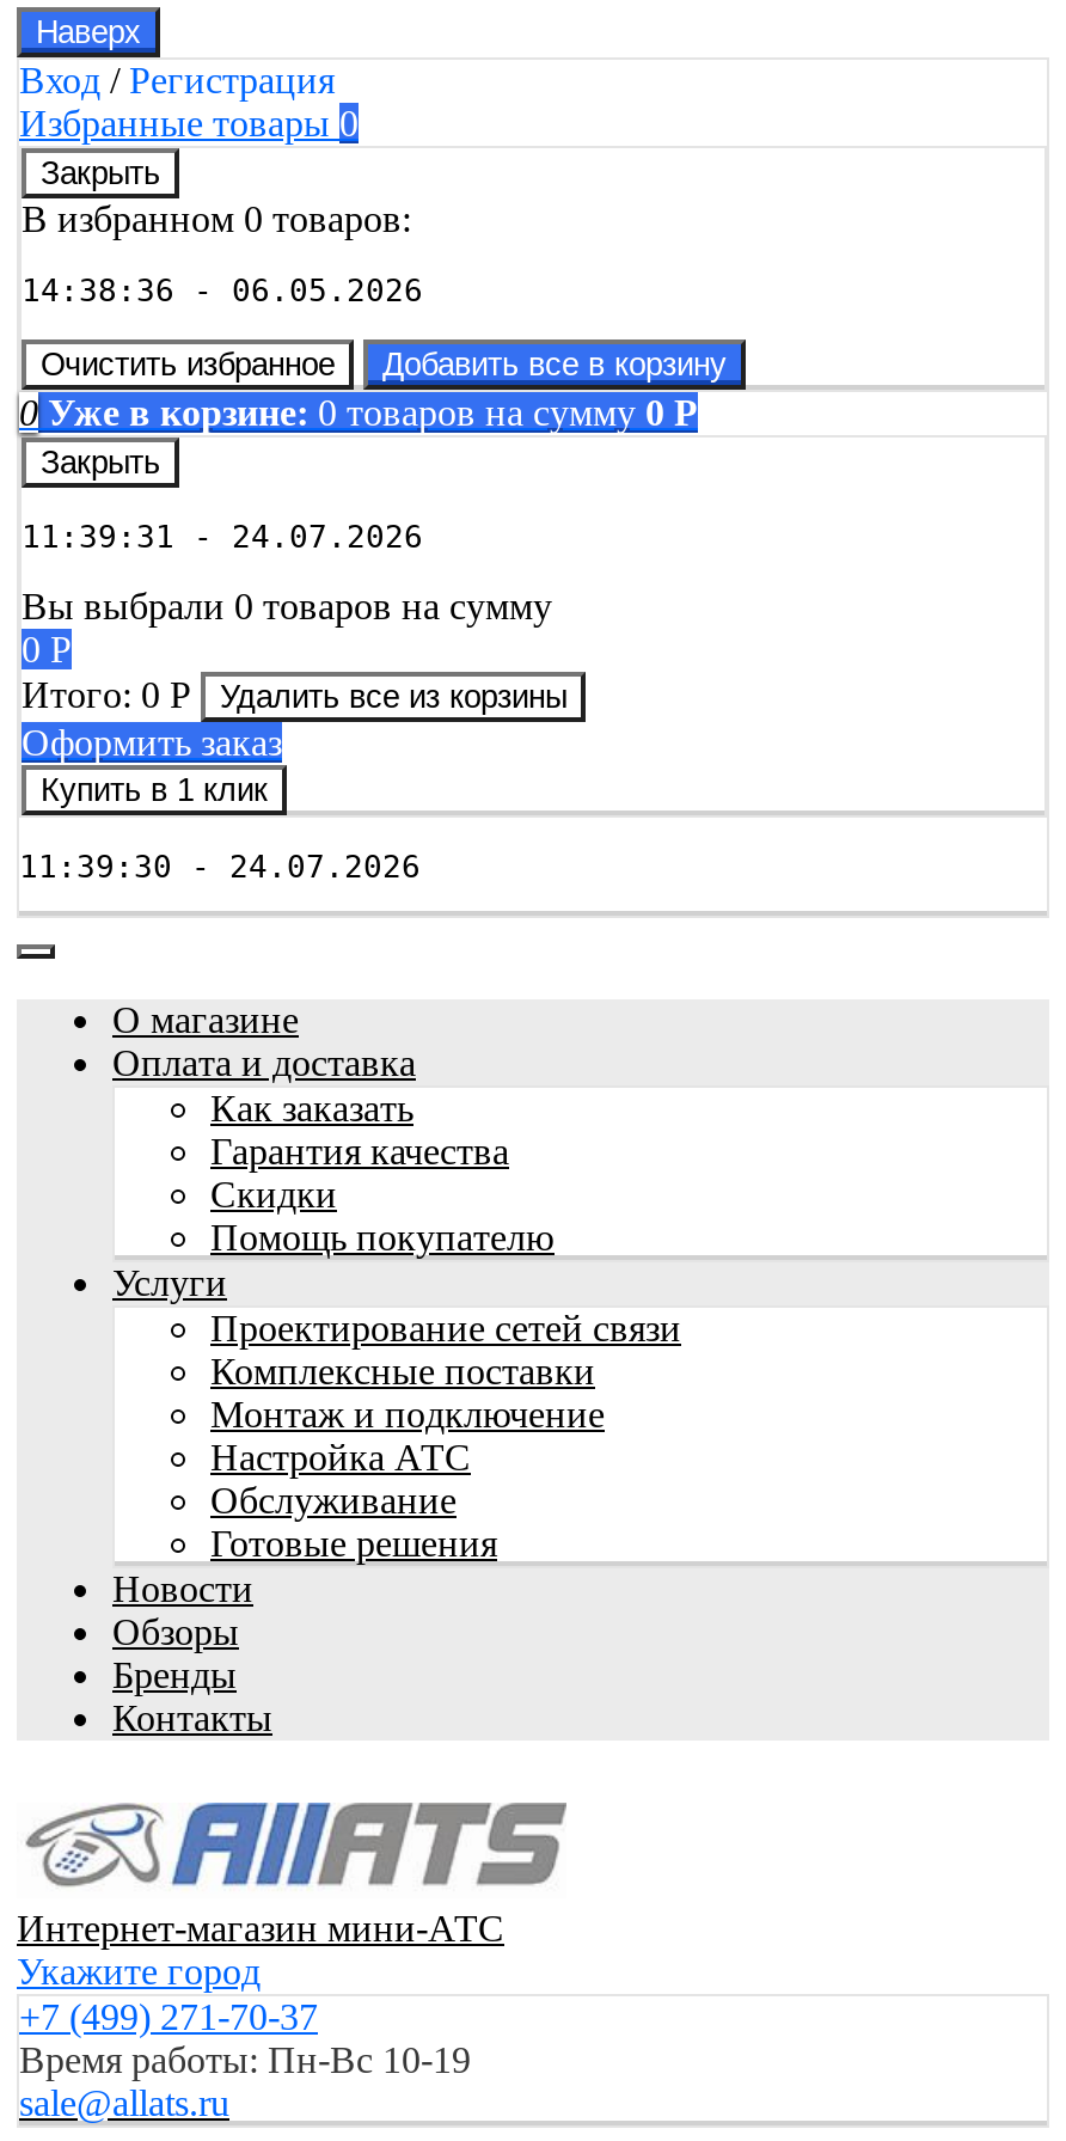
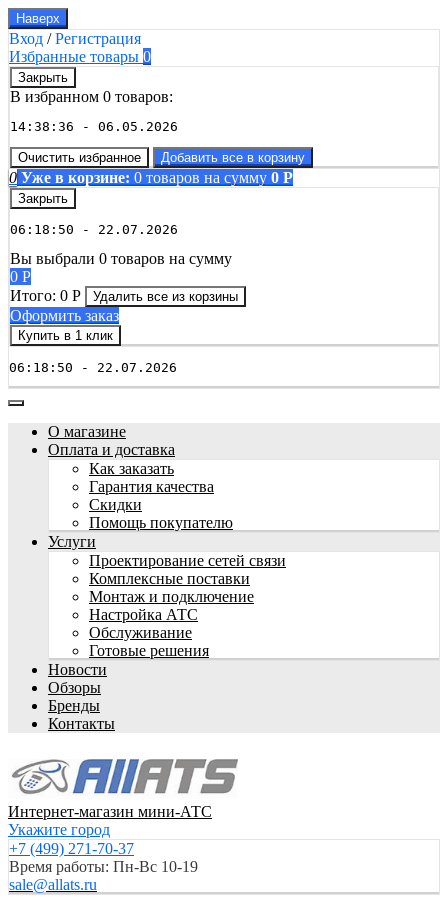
[22,519,423,555] 11:39:31 - 24.07.2026 -> [10,222,178,237] 06:18:50 - 22.07.2026
[19,849,421,885] 11:39:30 - 24.07.2026 -> [9,360,177,375] 06:18:50 - 22.07.2026

